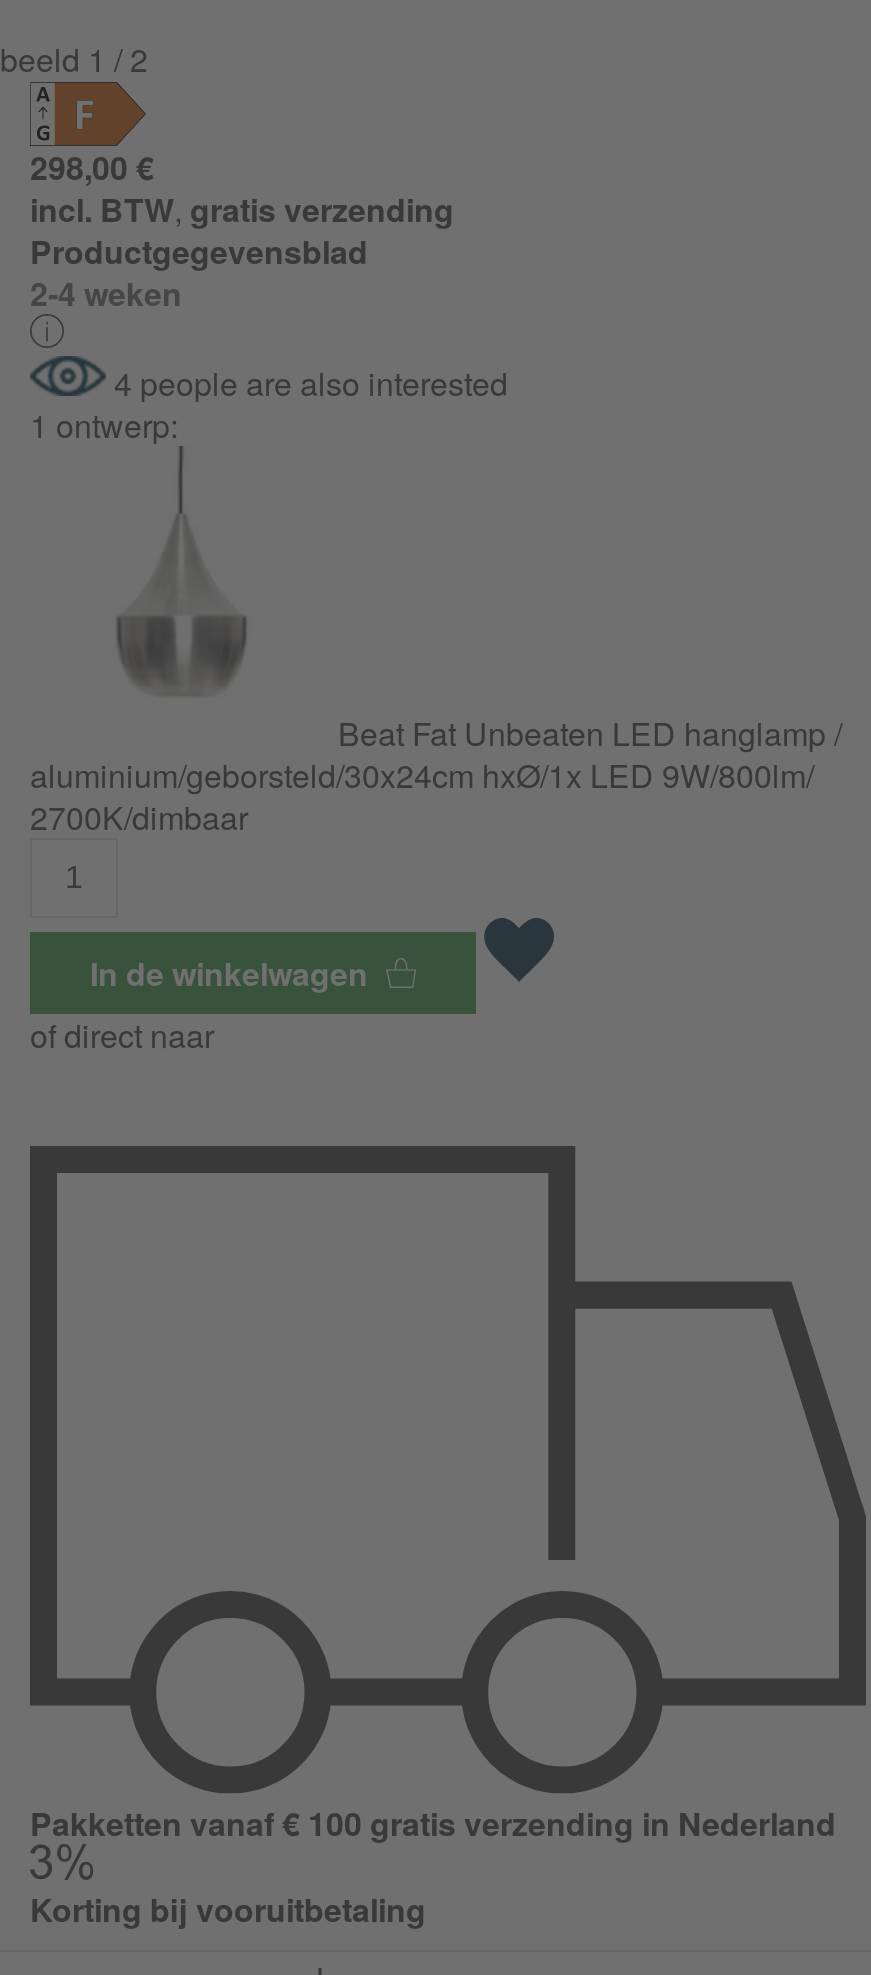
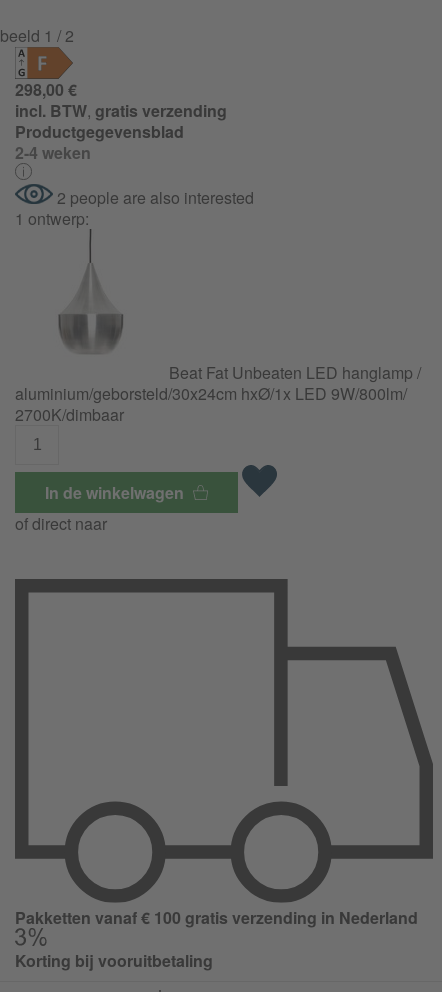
[106,360,508,406] 4 people are also interested -> [53,186,254,209] 2 people are also interested

